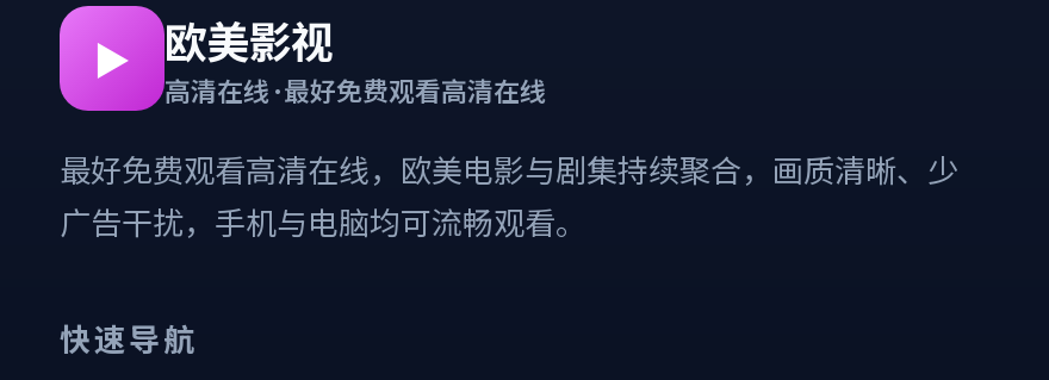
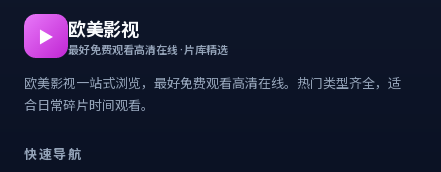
[165,74,546,107] 高清在线 · 最好免费观看高清在线 -> [68,43,228,57] 最好免费观看高清在线 · 片库精选
[60,150,958,240] 最好免费观看高清在线，欧美电影与剧集持续聚合，画质清晰、少 | 广告干扰，手机与电脑均可流畅观看。 -> [24,75,401,113] 欧美影视一站式浏览，最好免费观看高清在线。热门类型齐全，适 | 合日常碎片时间观看。

